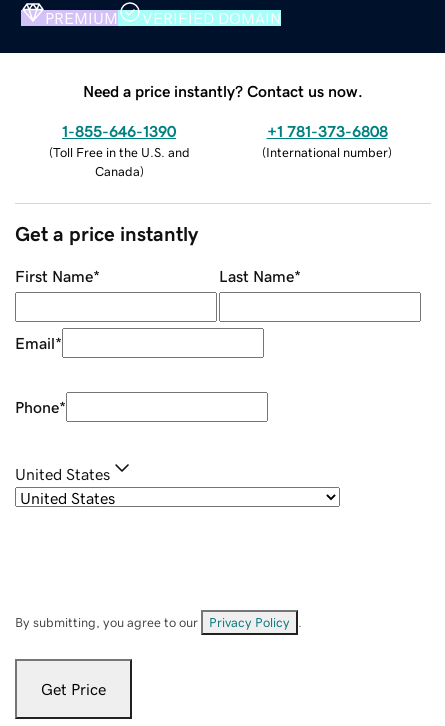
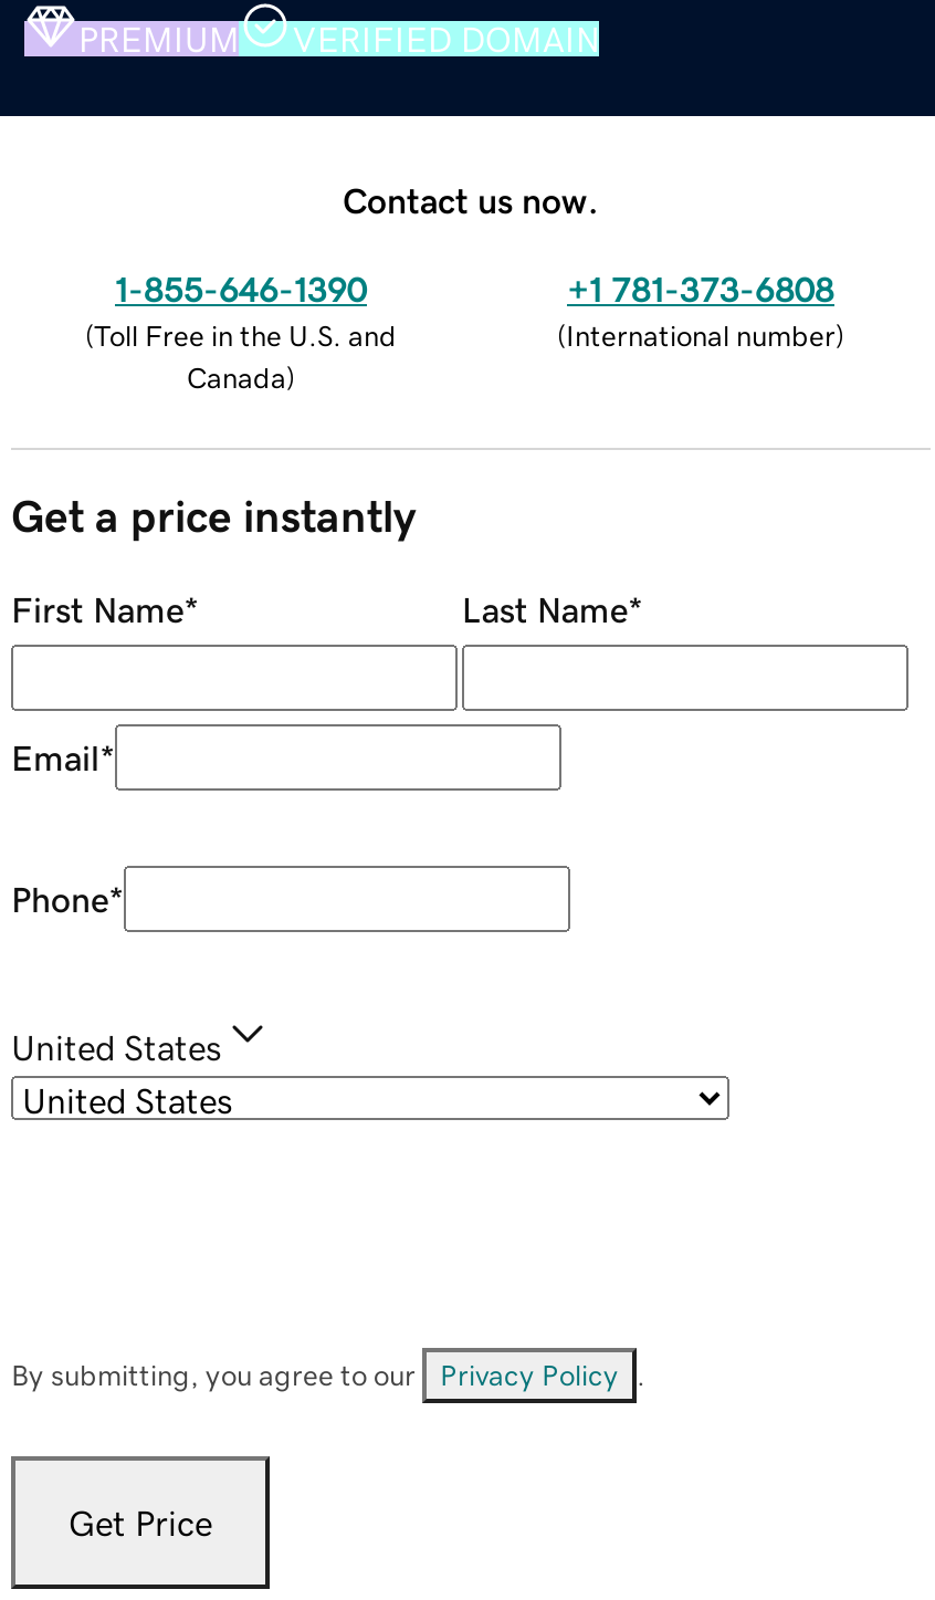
[83,83,363,99] Need a price instantly? Contact us now. -> [343,182,599,217] Contact us now.

